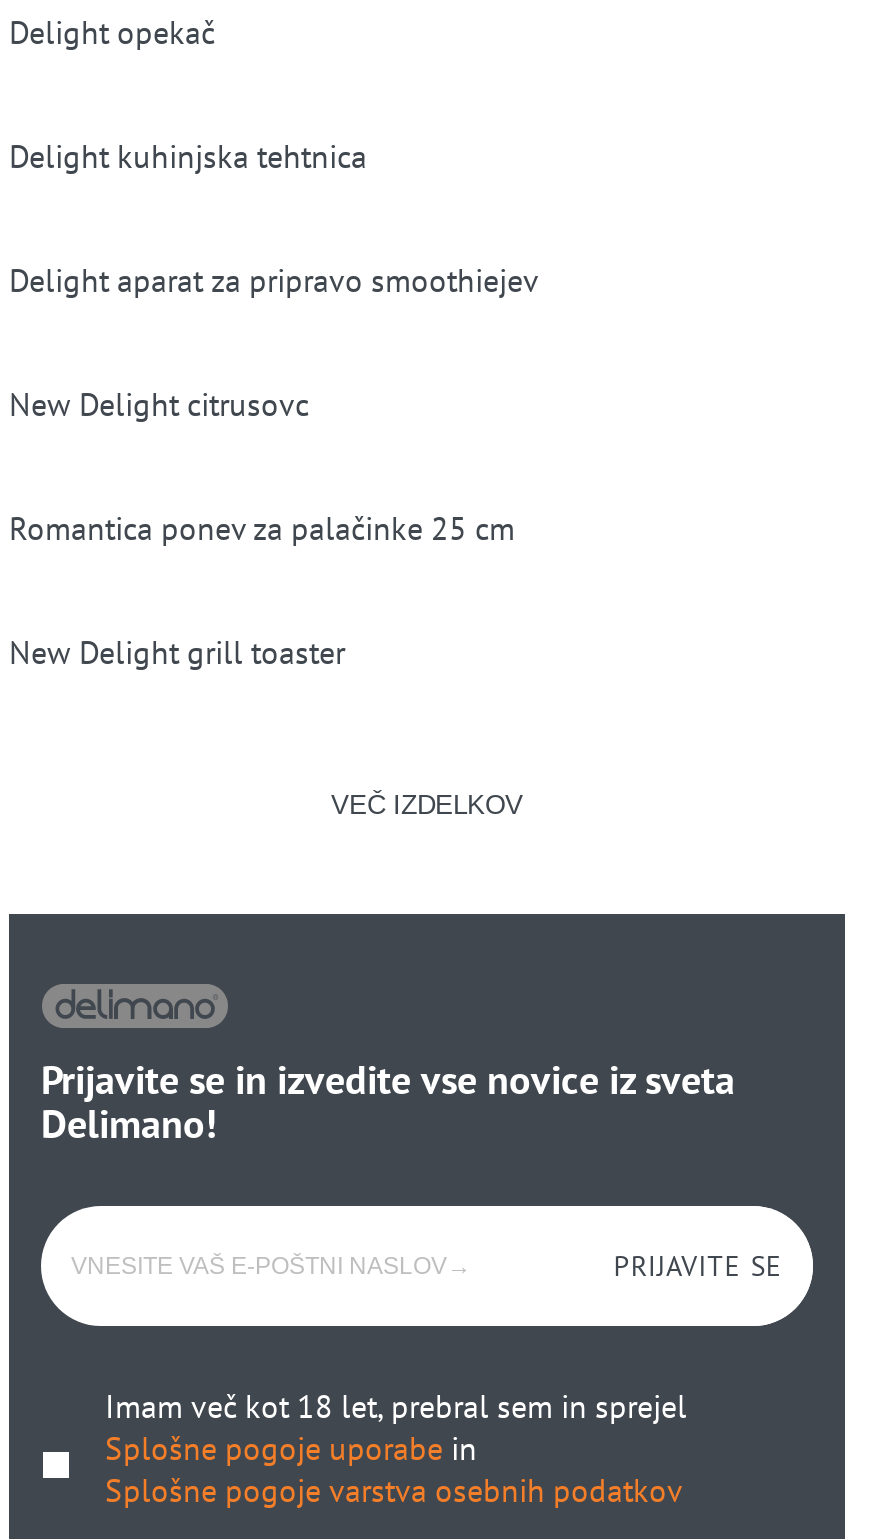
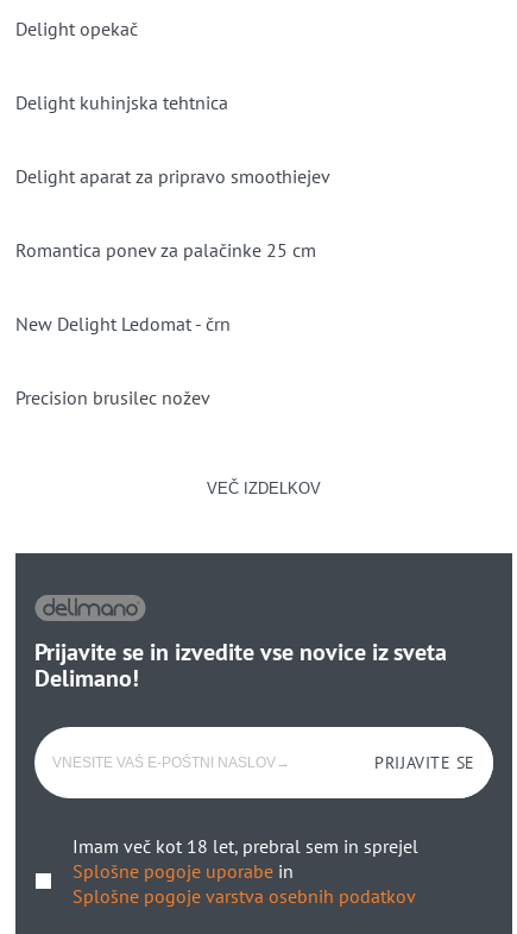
[9,384,309,424] New Delight citrusovc -> none
moved [9,508,515,548] -> [15,238,316,262]: Romantica ponev za palačinke 25 cm
[9,632,345,672] New Delight grill toaster -> [15,312,231,409] New Delight Ledomat - črn | Precision brusilec nožev

